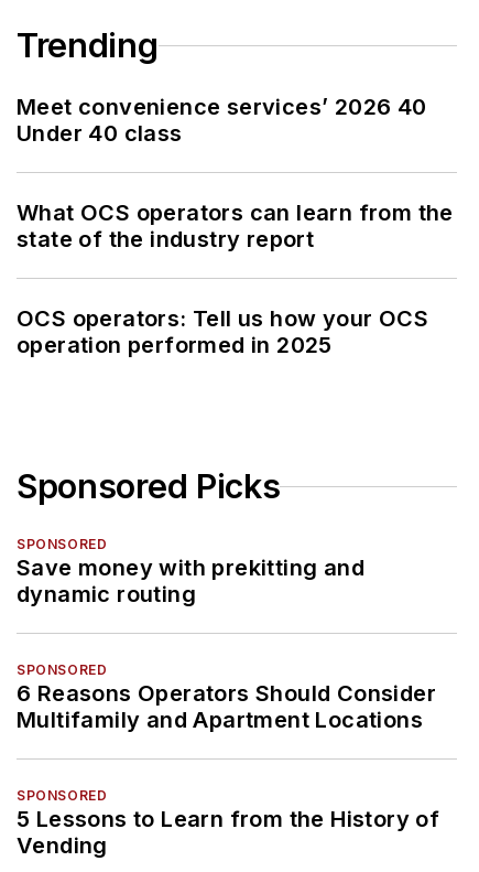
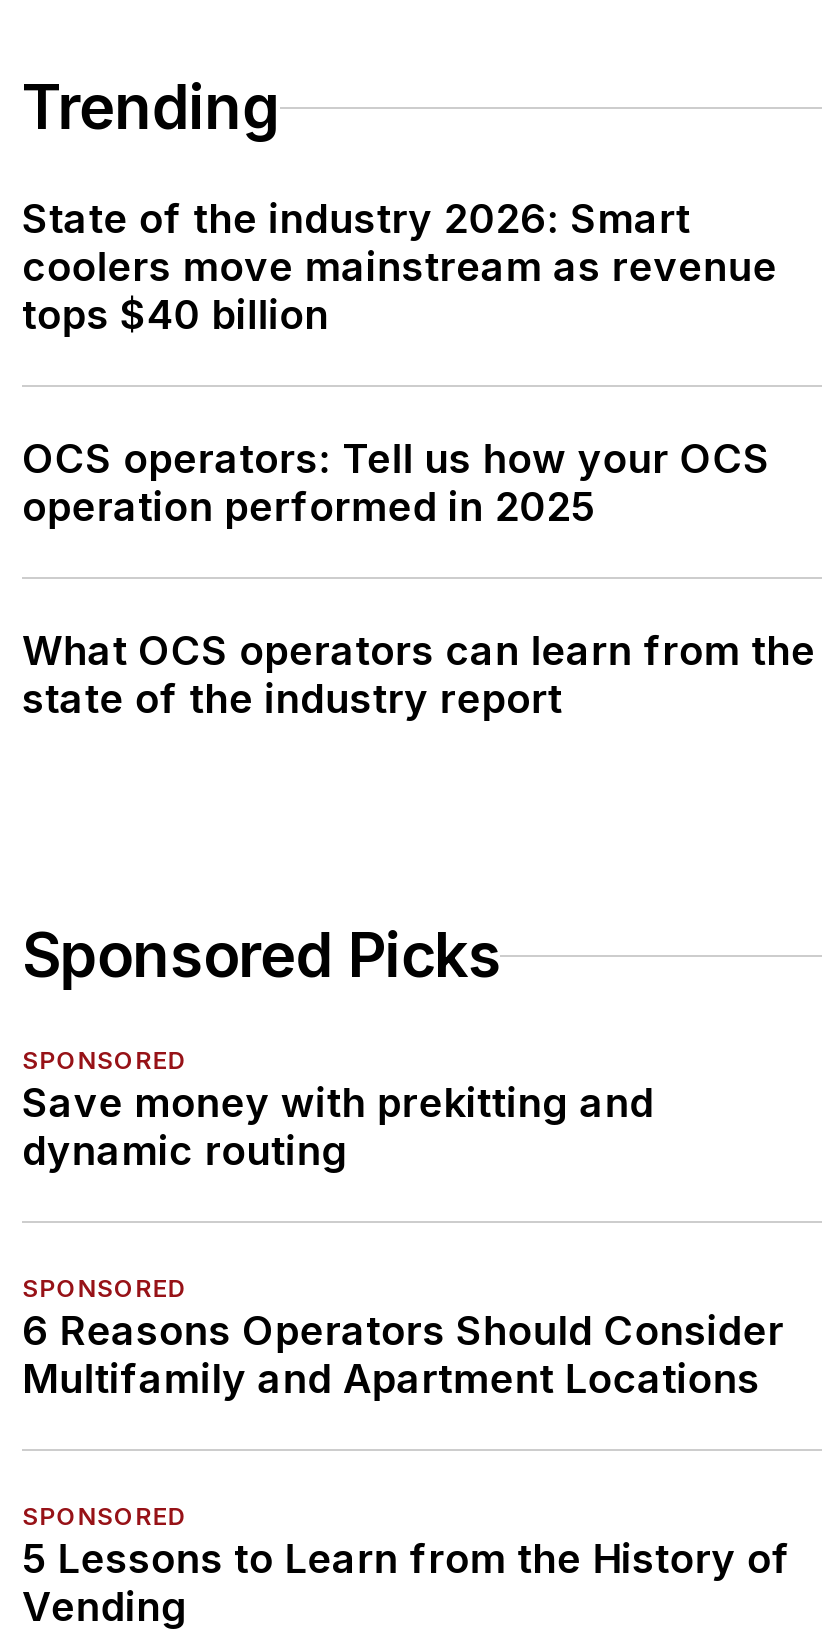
[17,94,427,147] Meet convenience services’ 2026 40 | Under 40 class -> [22,195,777,339] State of the industry 2026: Smart | coolers move mainstream as revenue | tops $40 billion
moved [17,200,453,253] -> [22,627,816,723]: What OCS operators can learn from the | state of the industry report
moved [17,305,428,358] -> [22,435,770,531]: OCS operators: Tell us how your OCS | operation performed in 2025

